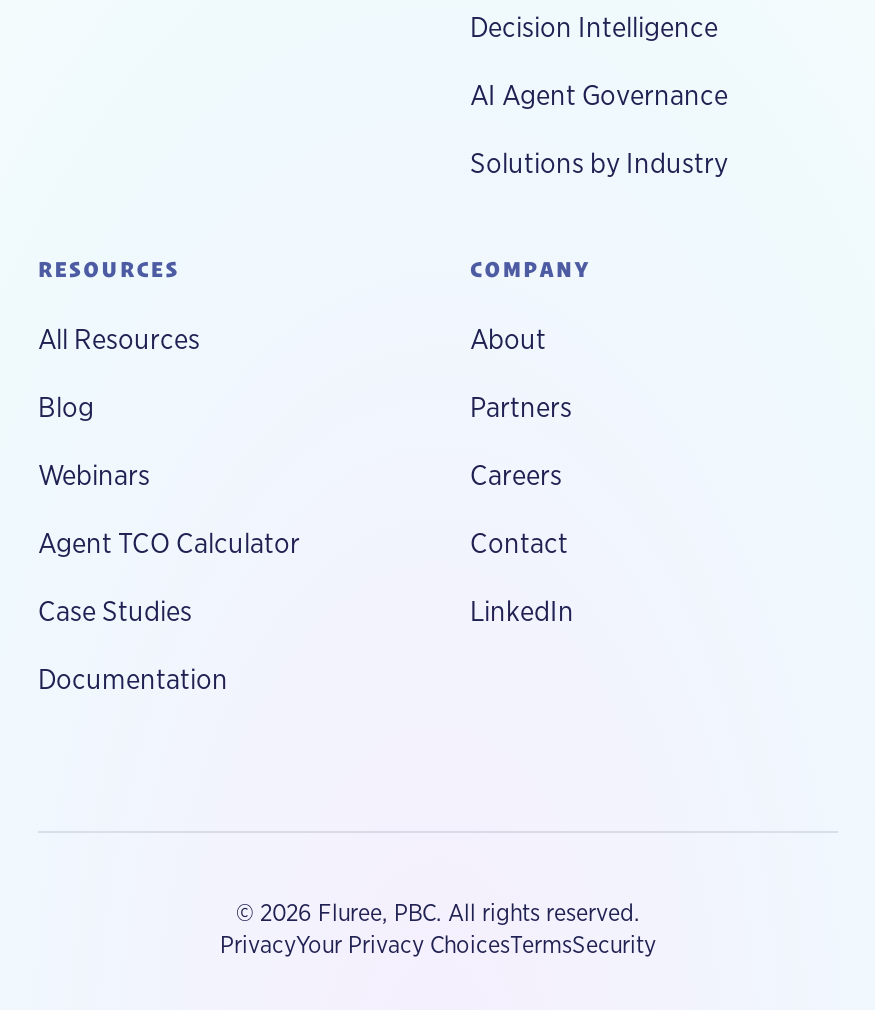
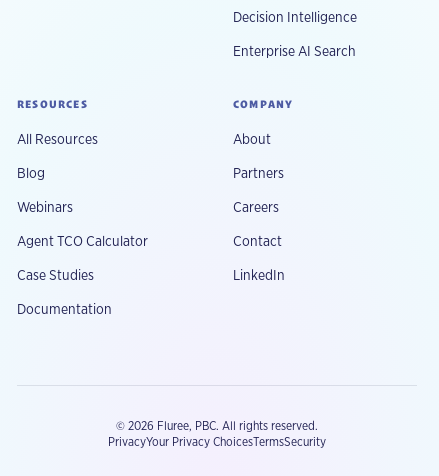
[470,78,728,178] AI Agent Governance | Solutions by Industry -> [233,43,356,59] Enterprise AI Search

